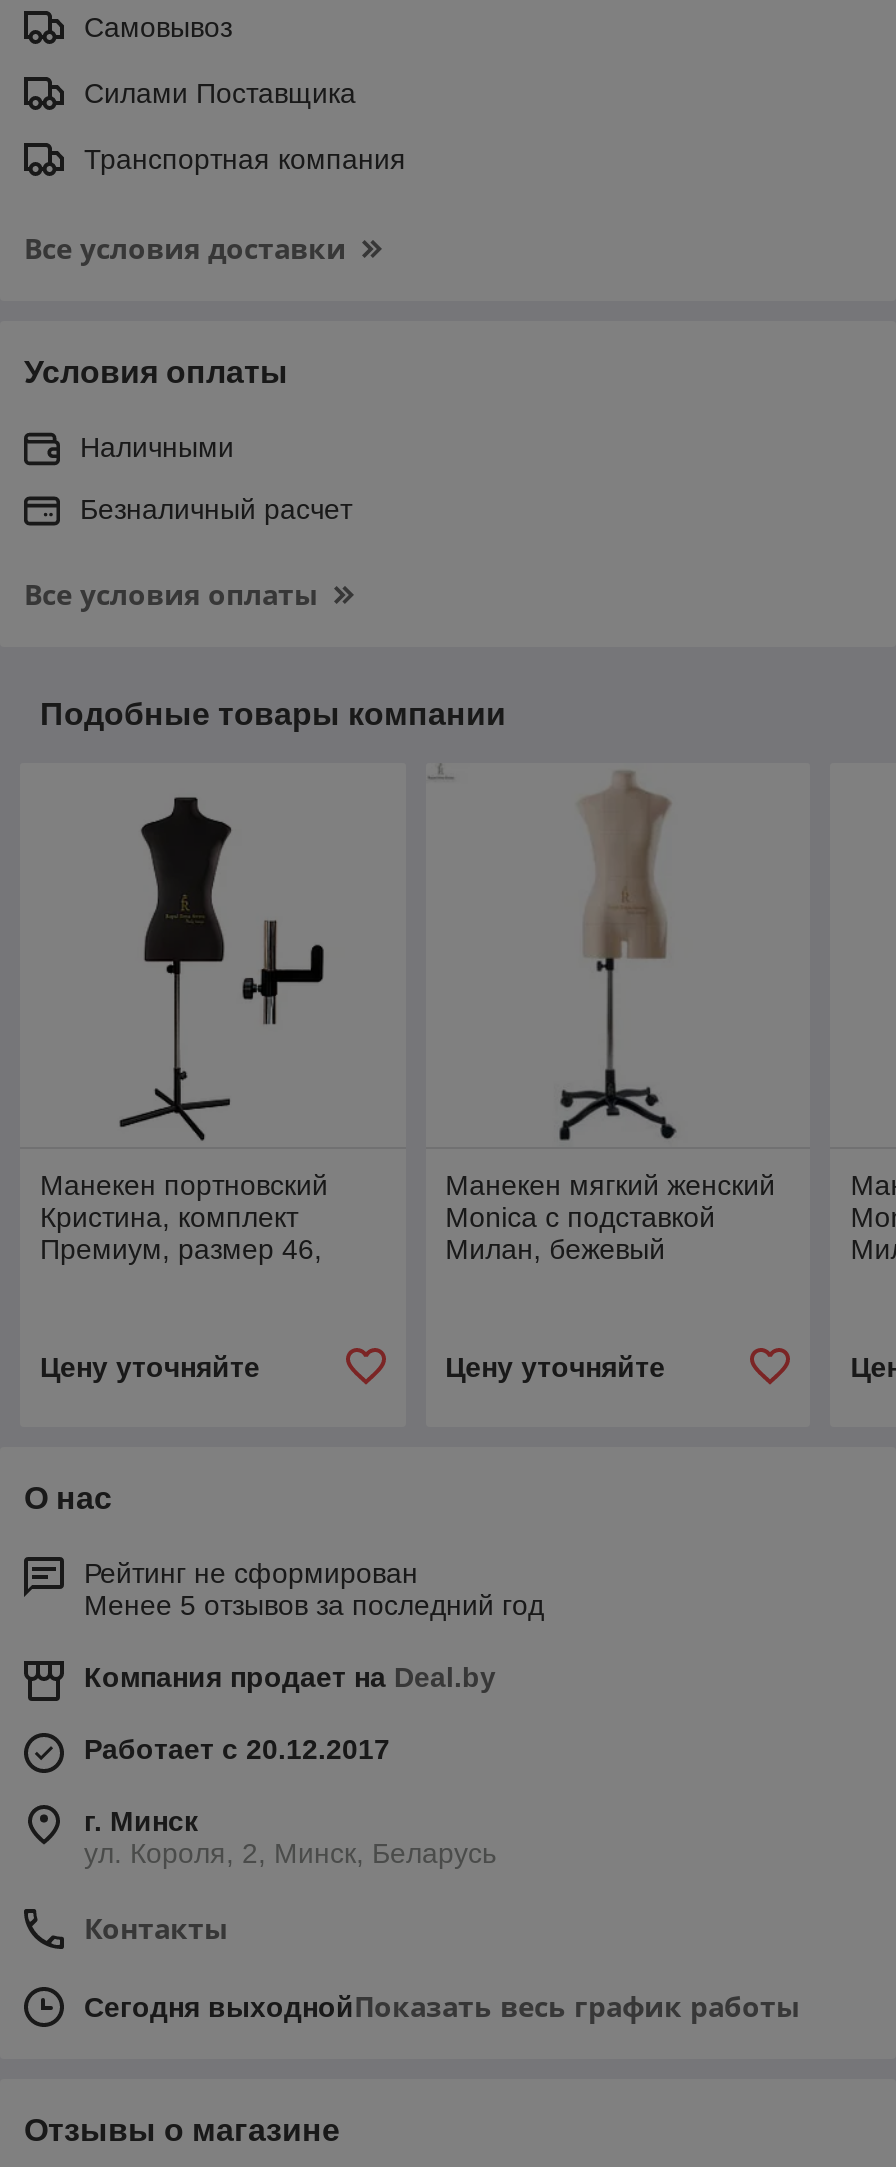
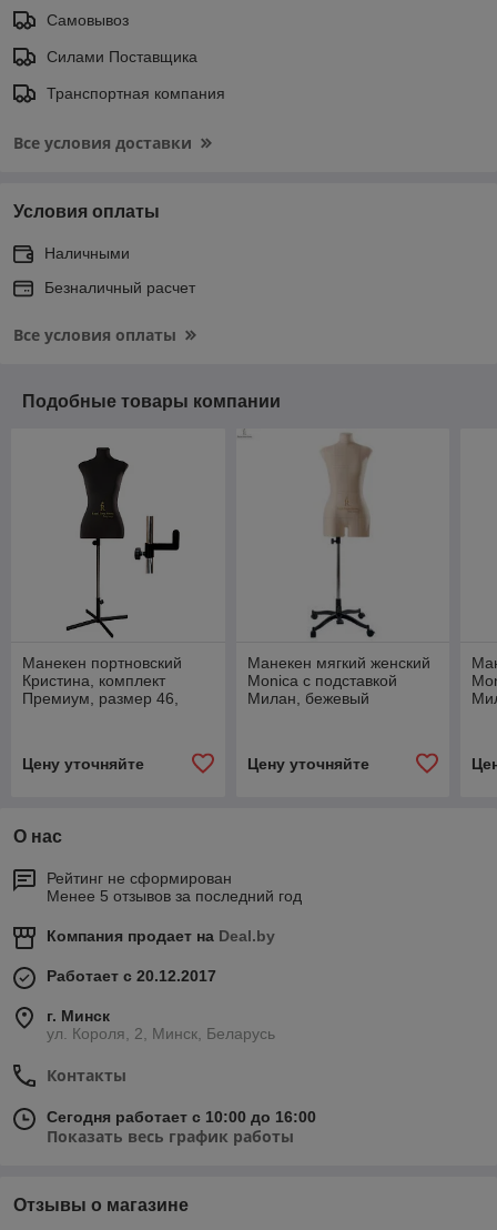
[84,1988,800,2026] Сегодня выходнойПоказать весь график работы -> [47,1108,316,1147] Сегодня работает с 10:00 до 16:00 | Показать весь график работы

